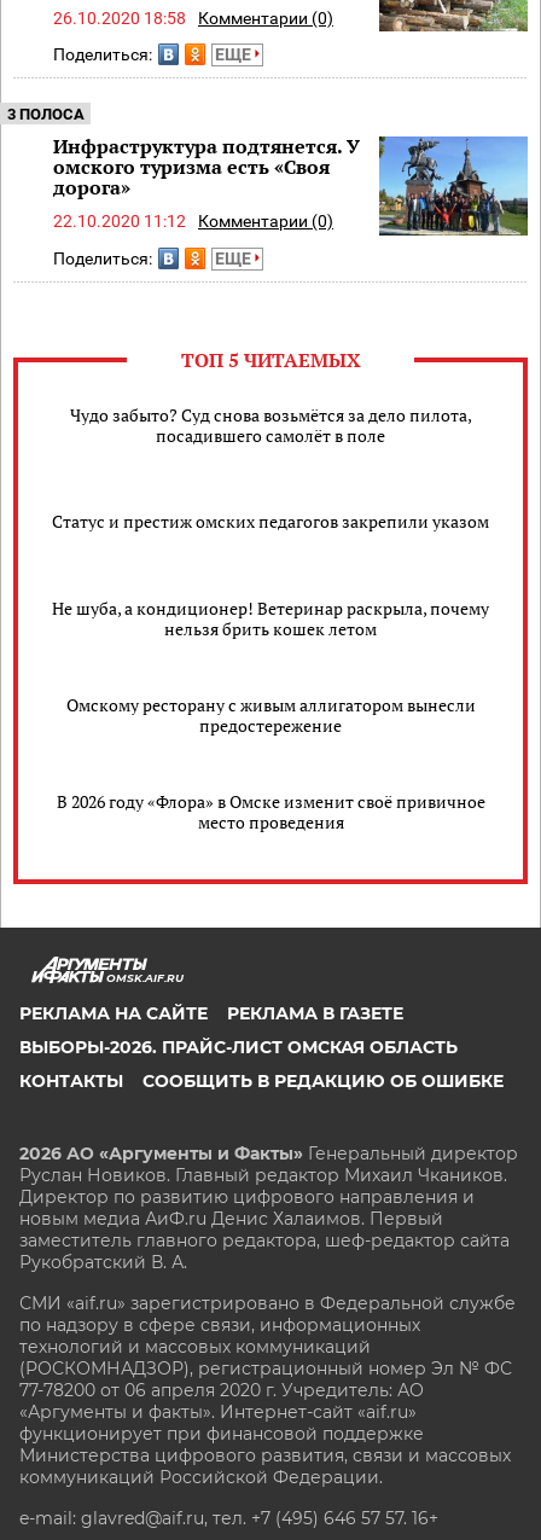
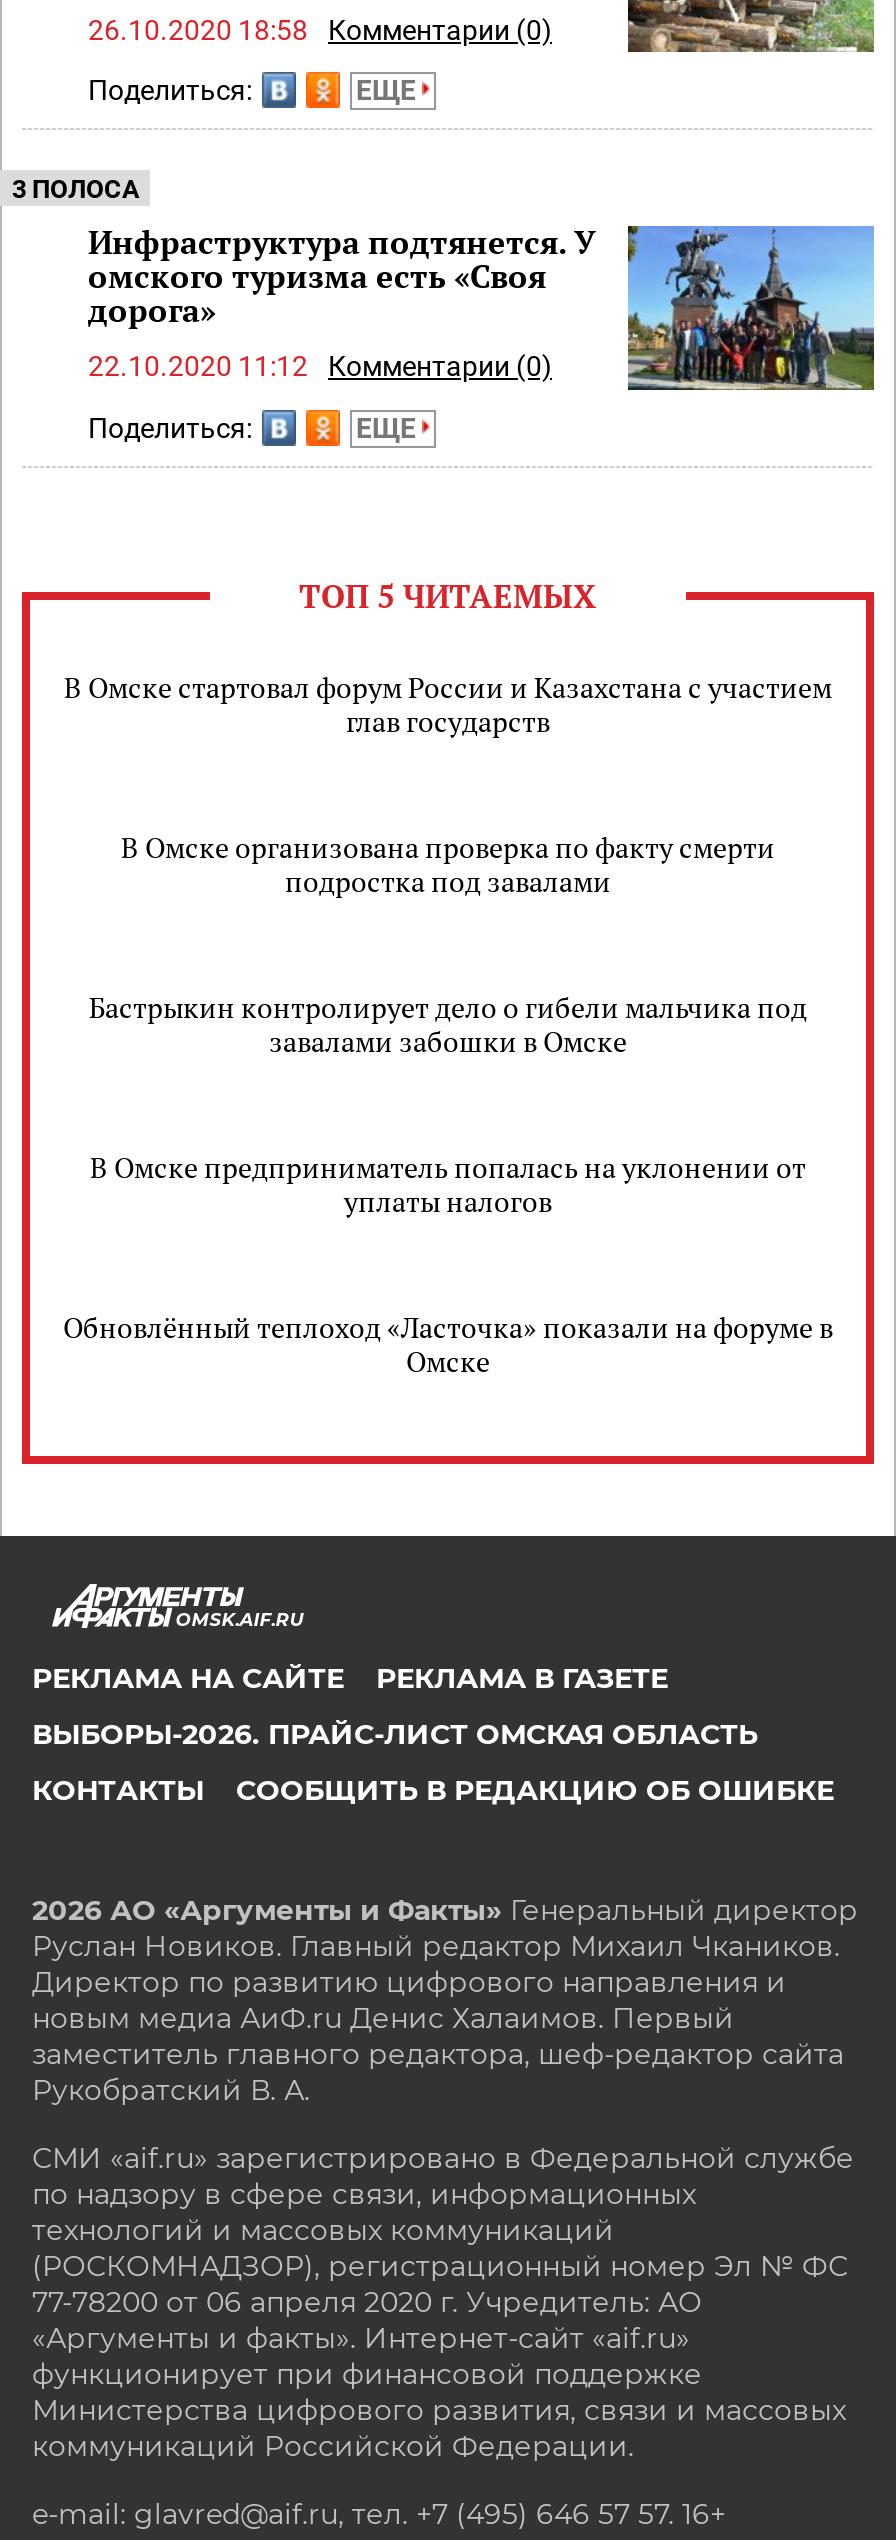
[69,403,472,446] Чудо забыто? Суд снова возьмётся за дело пилота, | посадившего самолёт в поле -> [64,667,832,739] В Омске стартовал форум России и Казахстана с участием | глав государств
[52,510,489,533] Статус и престиж омских педагогов закрепили указом -> [121,827,775,899] В Омске организована проверка по факту смерти | подростка под завалами
[52,596,489,640] Не шуба, а кондиционер! Ветеринар раскрыла, почему | нельзя брить кошек летом -> [89,987,807,1059] Бастрыкин контролирует дело о гибели мальчика под | завалами забошки в Омске
[66,693,475,736] Омскому ресторану с живым аллигатором вынесли | предостережение -> [90,1147,806,1219] В Омске предприниматель попалась на уклонении от | уплаты налогов
[56,789,485,833] В 2026 году «Флора» в Омске изменит своё привичное | место проведения -> [63,1307,833,1379] Обновлённый теплоход «Ласточка» показали на форуме в | Омске

